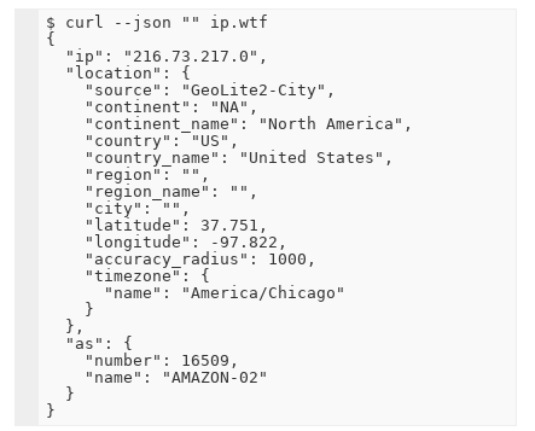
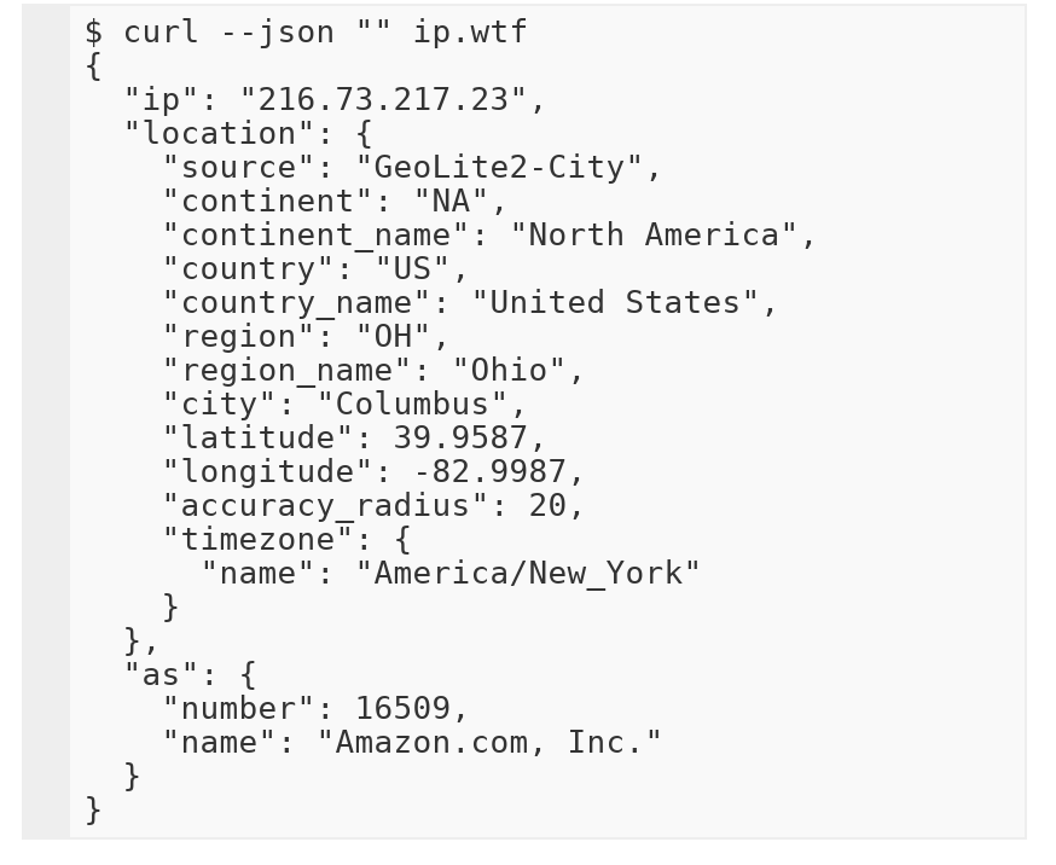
[46,47,268,65] "ip": "216.73.217.0", -> [84,81,548,117] "ip": "216.73.217.23",
[46,166,210,184] "region": "", -> [84,318,451,354] "region": "OH",
[46,182,258,201] "region_name": "", -> [84,352,586,388] "region_name": "Ohio",
[46,199,190,217] "city": "", -> [84,386,528,422] "city": "Columbus",
[46,216,268,234] "latitude": 37.751, -> [84,419,548,456] "latitude": 39.9587,
[46,233,287,251] "longitude": -97.822, -> [84,453,586,490] "longitude": -82.9987,
[46,250,316,268] "accuracy_radius": 1000, -> [84,487,586,523] "accuracy_radius": 20,
[46,284,345,302] "name": "America/Chicago" -> [84,555,702,591] "name": "America/New_York"
[46,368,268,386] "name": "AMAZON-02" -> [84,724,664,760] "name": "Amazon.com, Inc."

